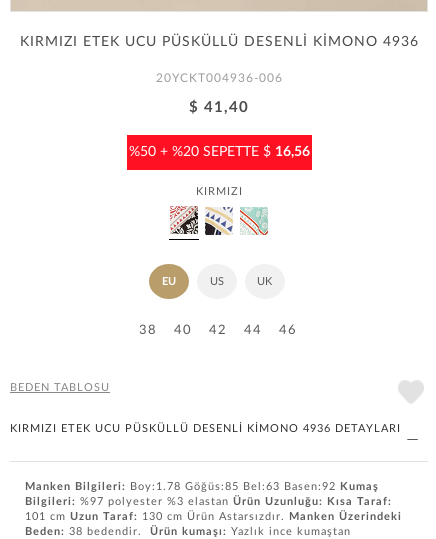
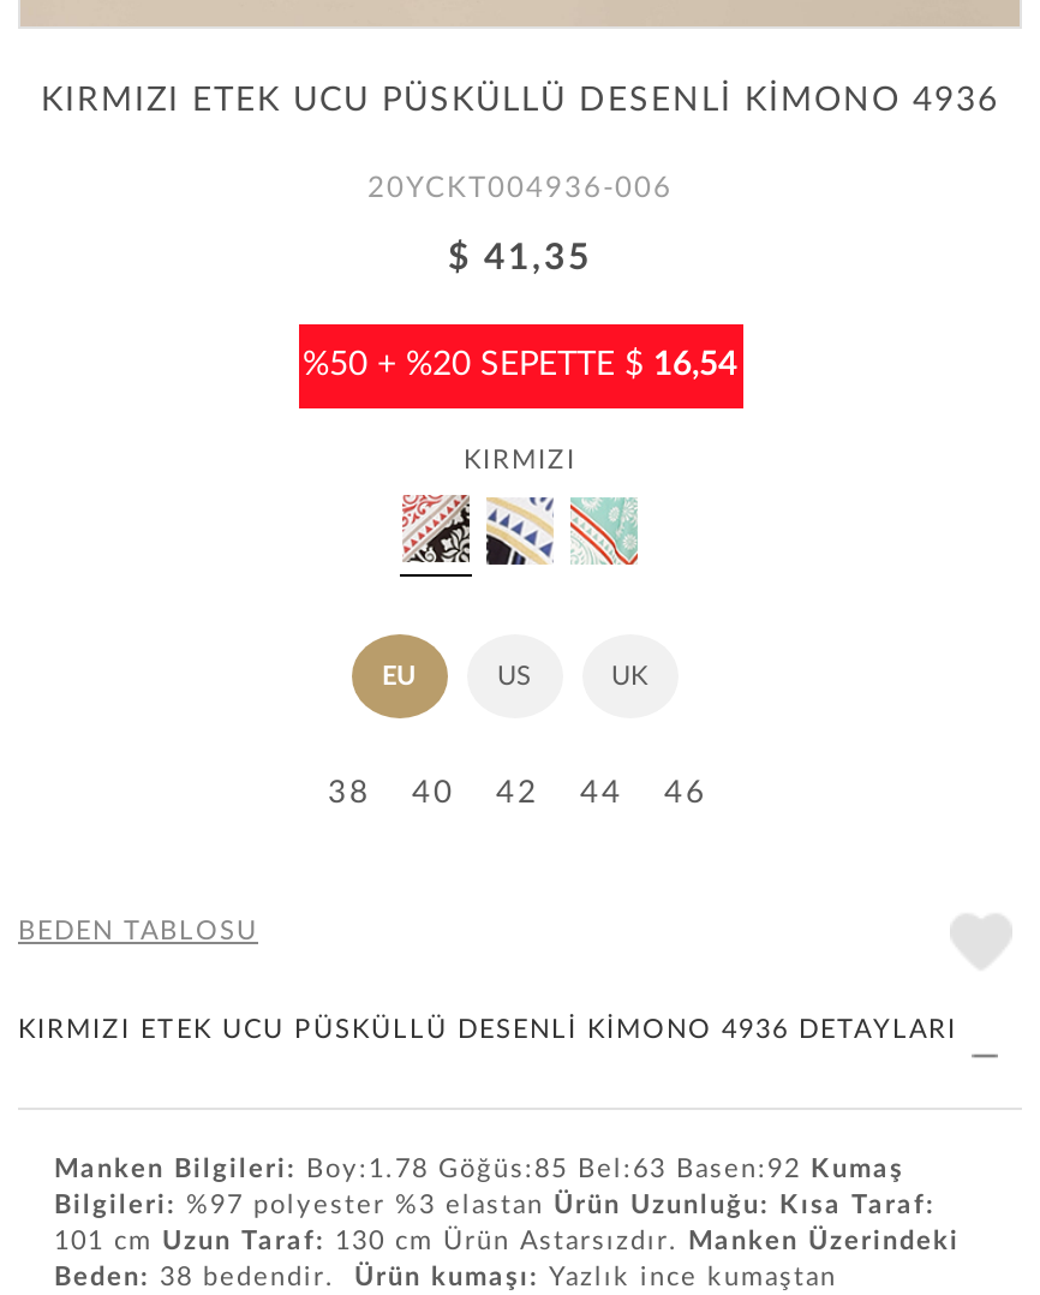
[189,100,249,115] $ 41,40 -> [448,241,592,277] $ 41,35
[128,145,309,159] %50 + %20 SEPETTE $16,56 -> [303,350,737,383] %50 + %20 SEPETTE $16,54

